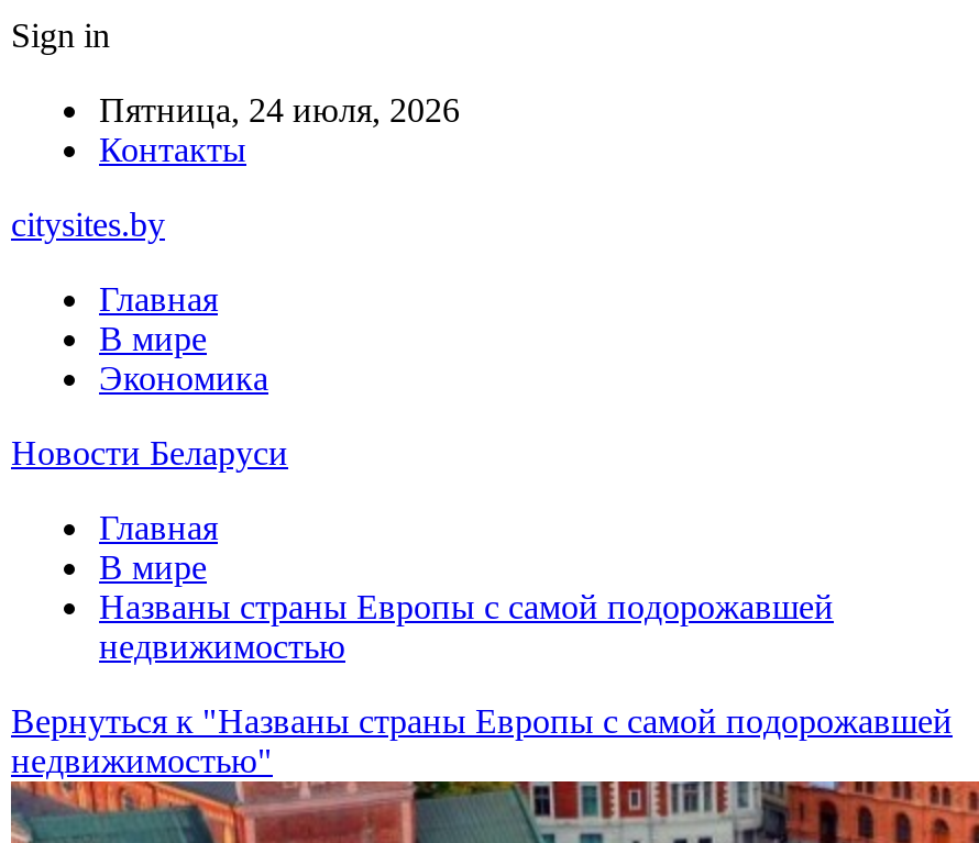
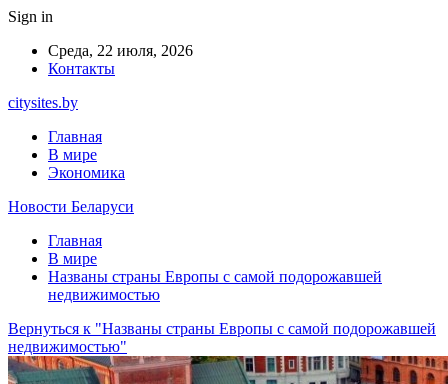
[99,91,460,129] Пятница, 24 июля, 2026 -> [48,42,193,59] Среда, 22 июля, 2026

